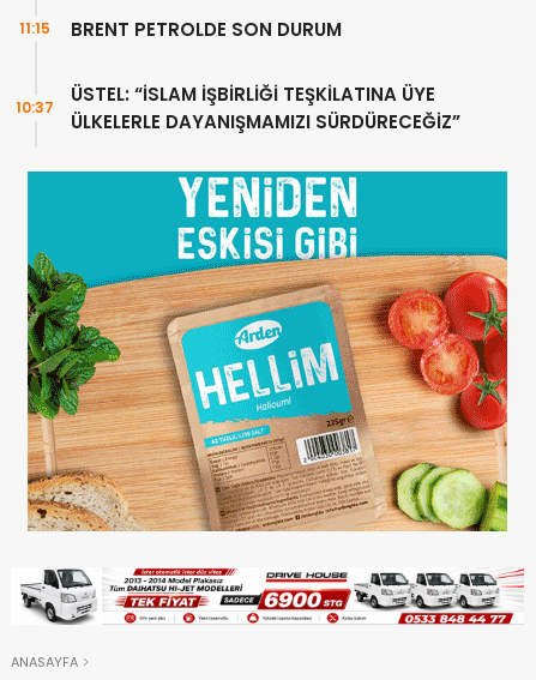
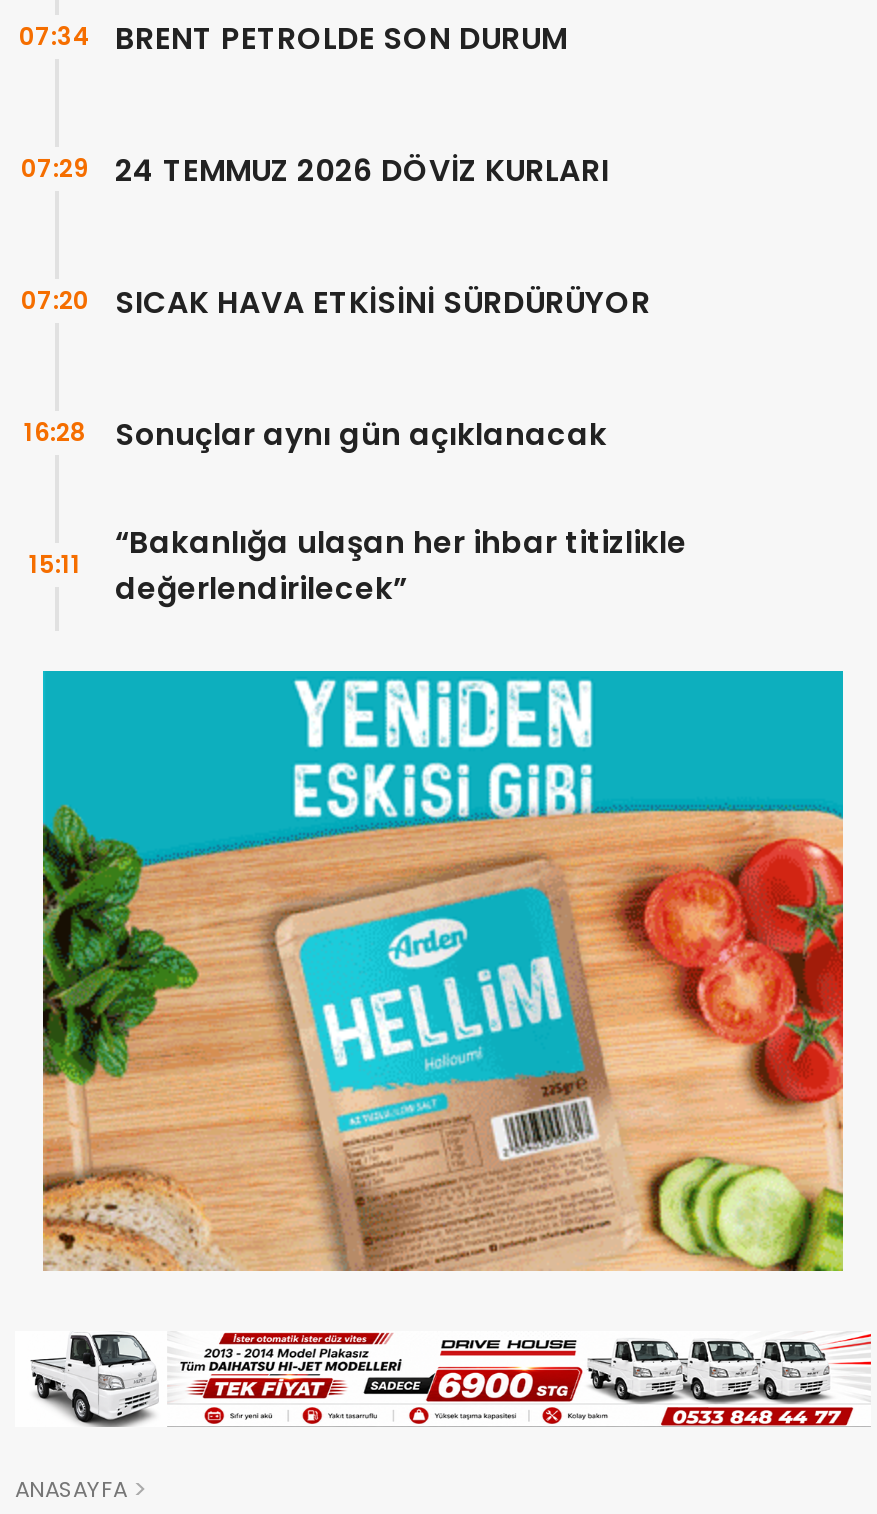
[19,18,460,135] 11:15 | ÜSTEL: “İSLAM İŞBİRLİĞİ TEŞKİLATINA ÜYE | ÜLKELERLE DAYANIŞMAMIZI SÜRDÜRECEĞİZ” -> [19,20,687,610] 07:34 | 24 TEMMUZ 2026 DÖVİZ KURLARI | 07:29 | SICAK HAVA ETKİSİNİ SÜRDÜRÜYOR | 07:20 | Sonuçlar aynı gün açıklanacak | 16:28 | “Bakanlığa ulaşan her ihbar titizlikle | değerlendirilecek”
[16,98,54,118] 10:37 -> [29,548,81,582] 15:11

